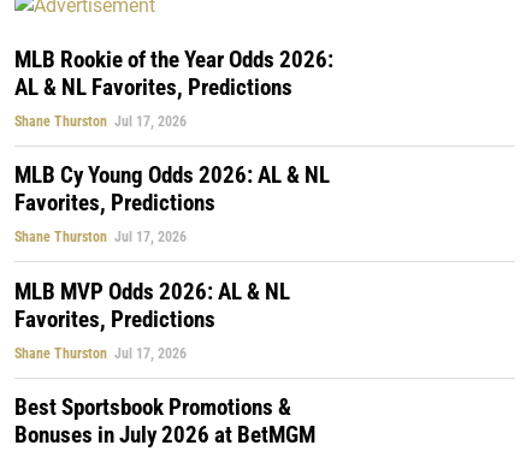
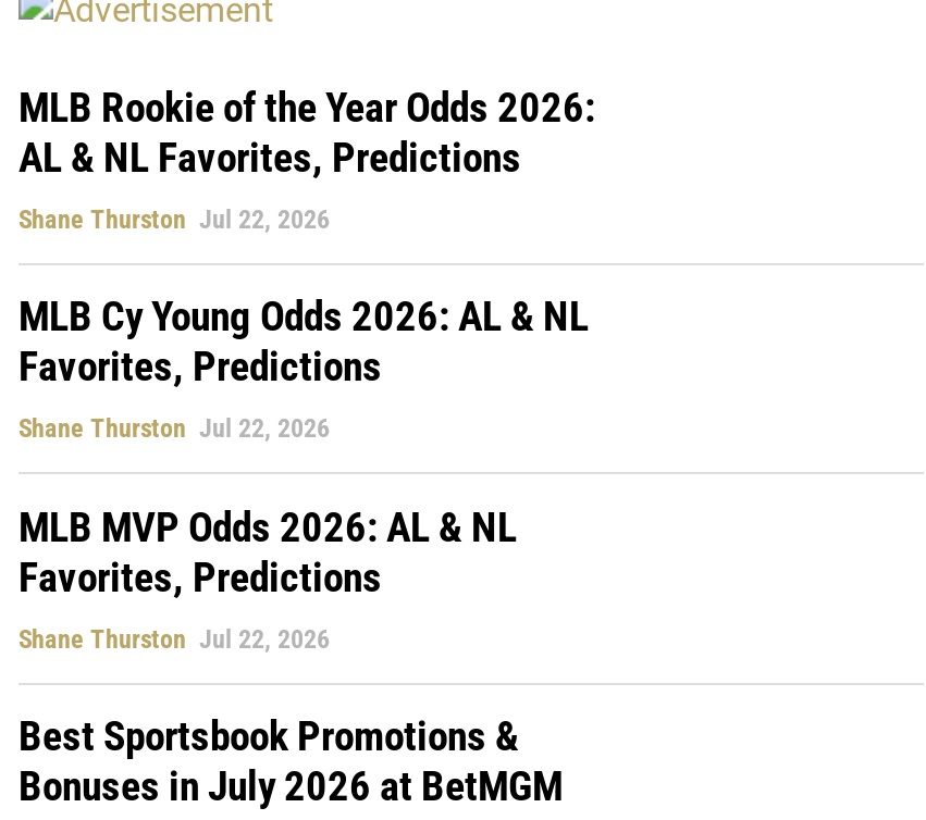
[14,113,187,130] Shane Thurston Jul 17, 2026 -> [18,204,330,234] Shane Thurston Jul 22, 2026
[14,229,187,245] Shane Thurston Jul 17, 2026 -> [18,413,330,444] Shane Thurston Jul 22, 2026
[14,345,187,361] Shane Thurston Jul 17, 2026 -> [18,623,330,654] Shane Thurston Jul 22, 2026

